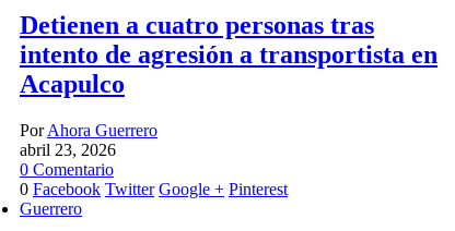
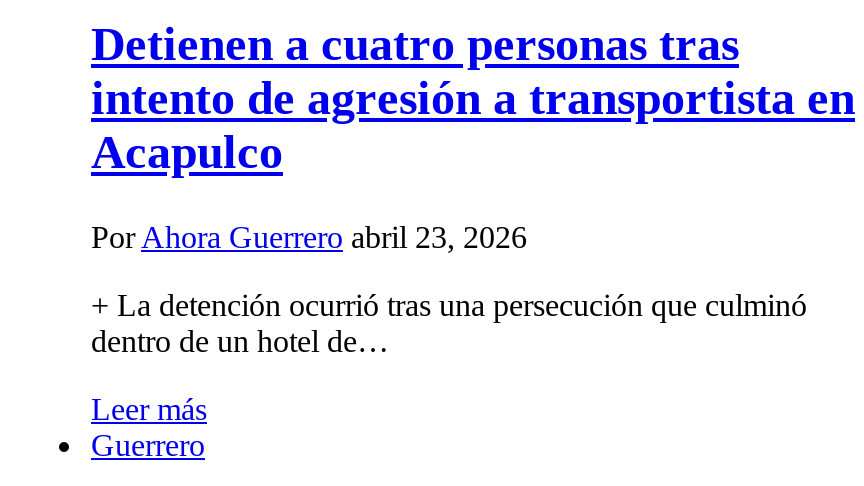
[20,121,288,199] Por Ahora Guerrero | abril 23, 2026 | 0 Comentario | 0 Facebook Twitter Google + Pinterest -> [91,220,807,426] Por Ahora Guerrero abril 23, 2026 | + La detención ocurrió tras una persecución que culminó | dentro de un hotel de… | Leer más

